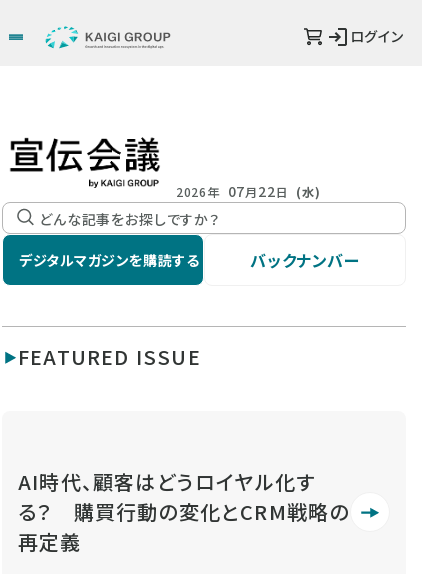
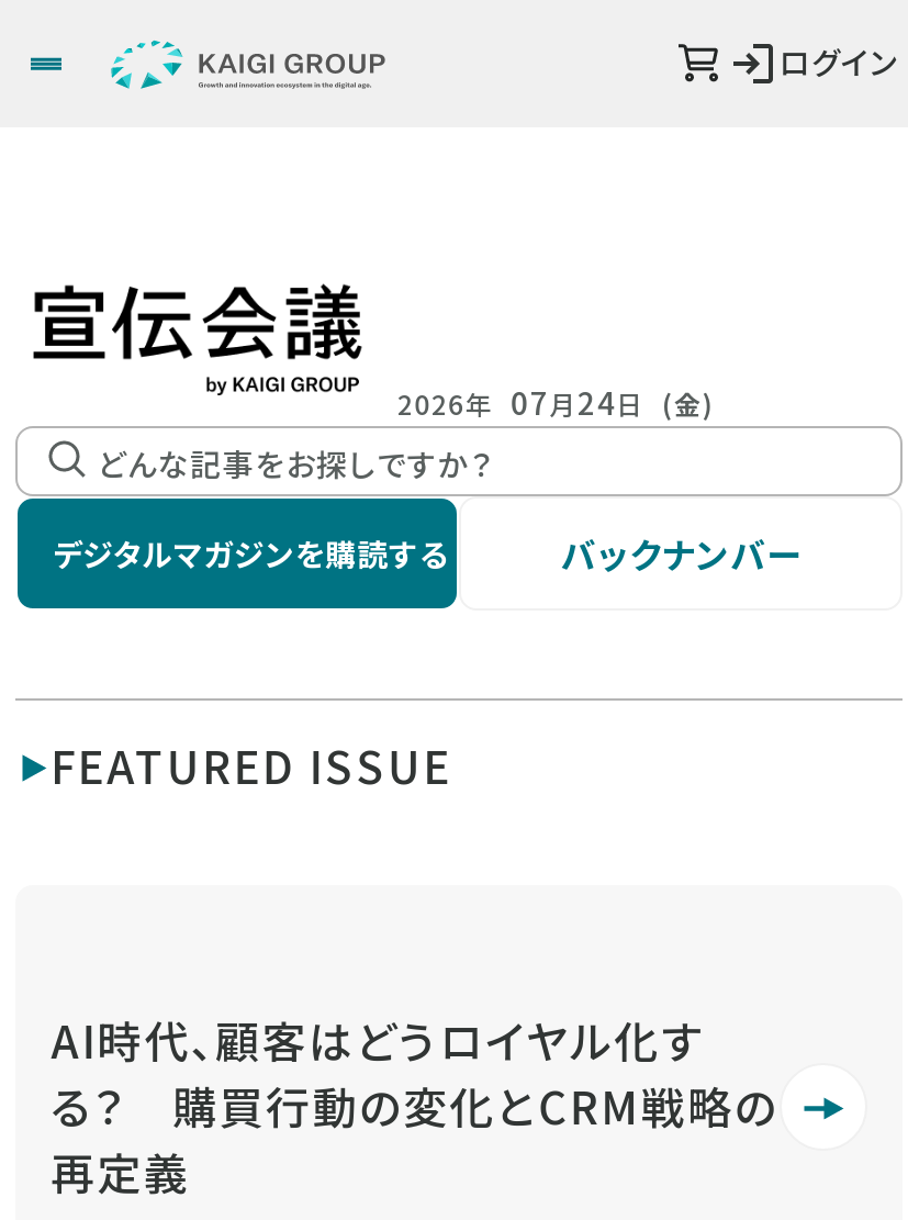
[176,181,321,201] 2026年 07月22日 (水) -> [397,380,715,424] 2026年 07月24日 (金)

